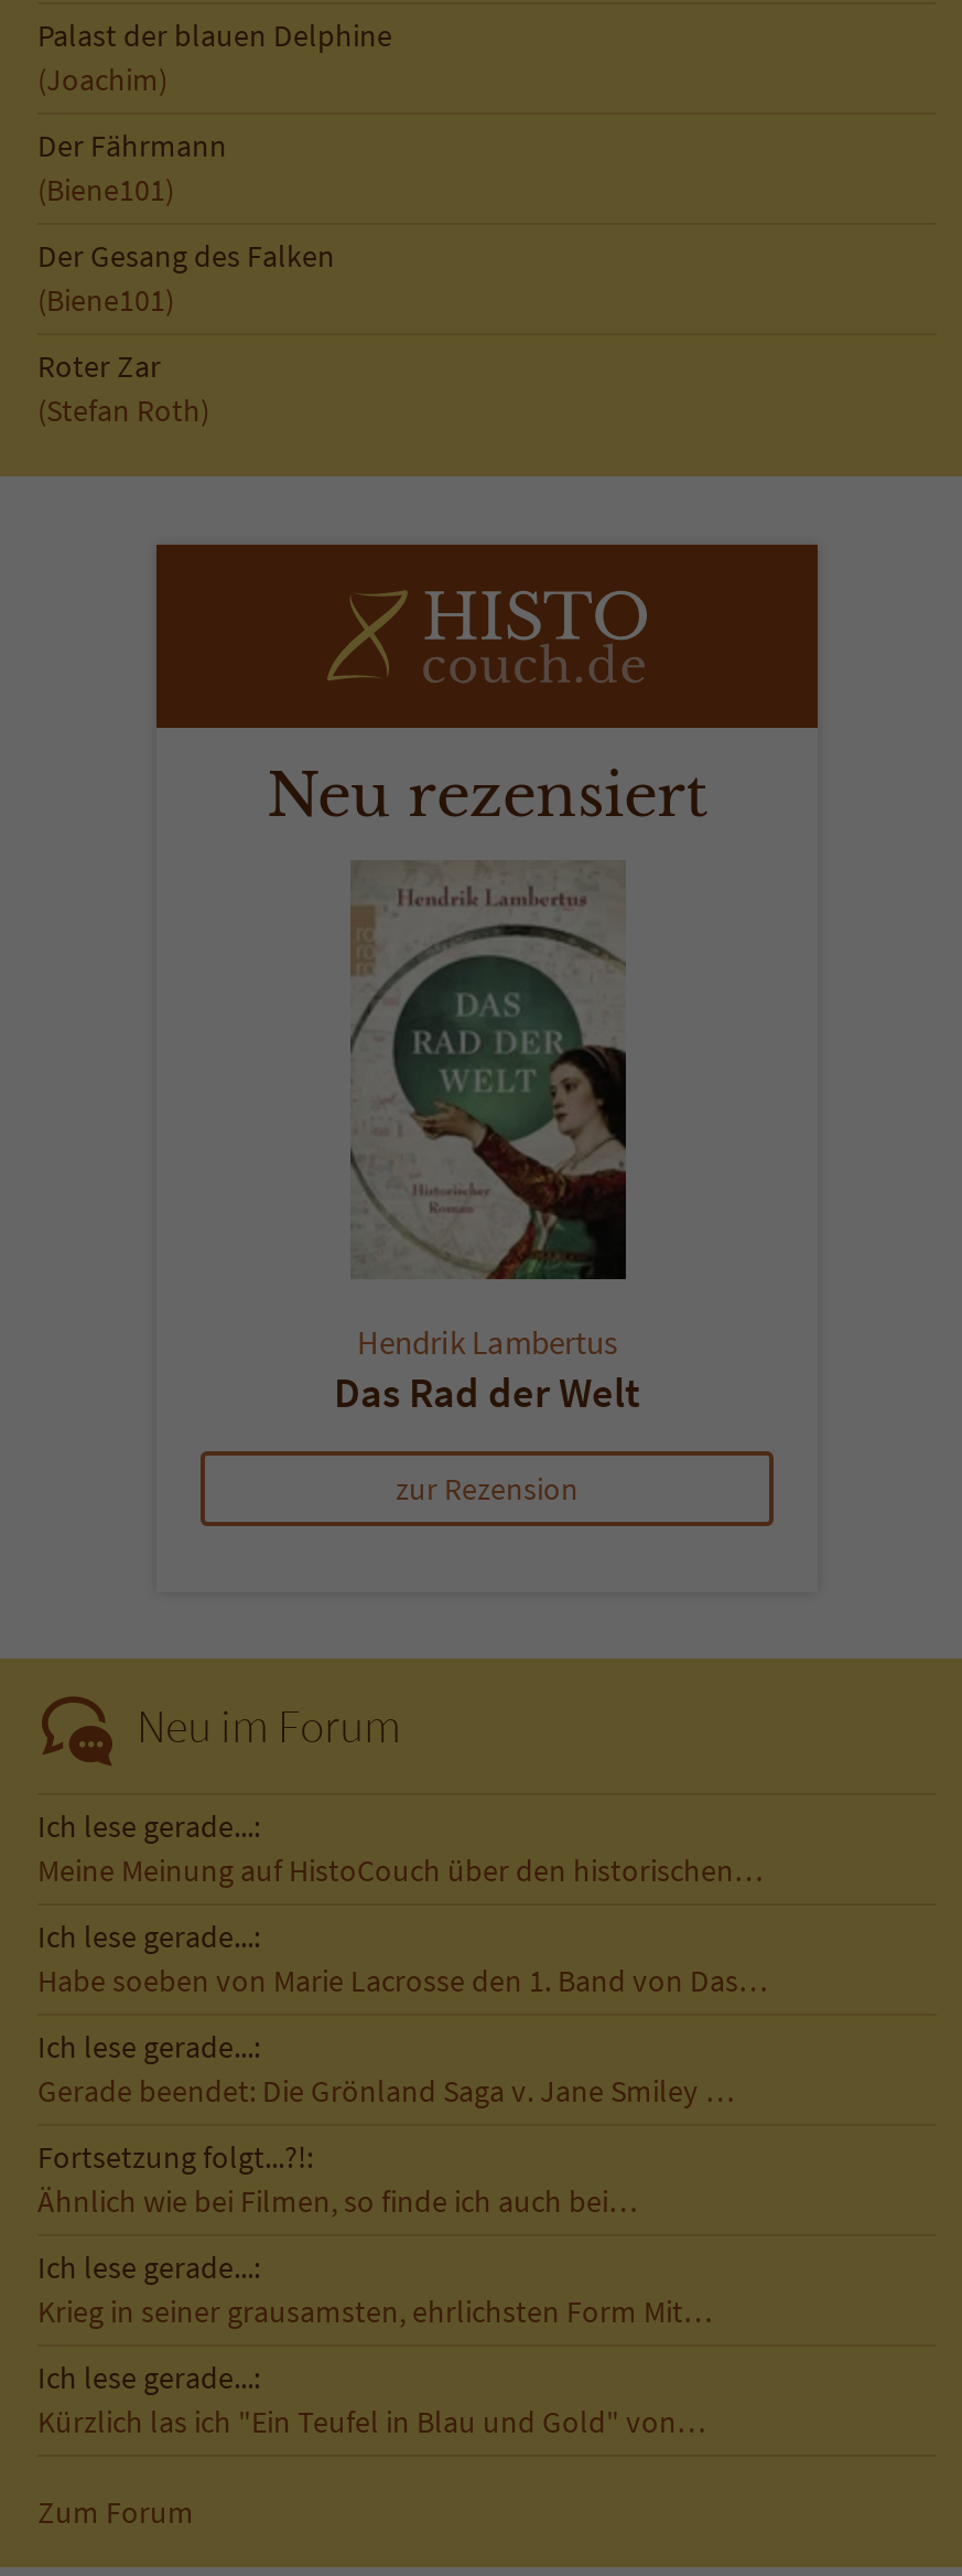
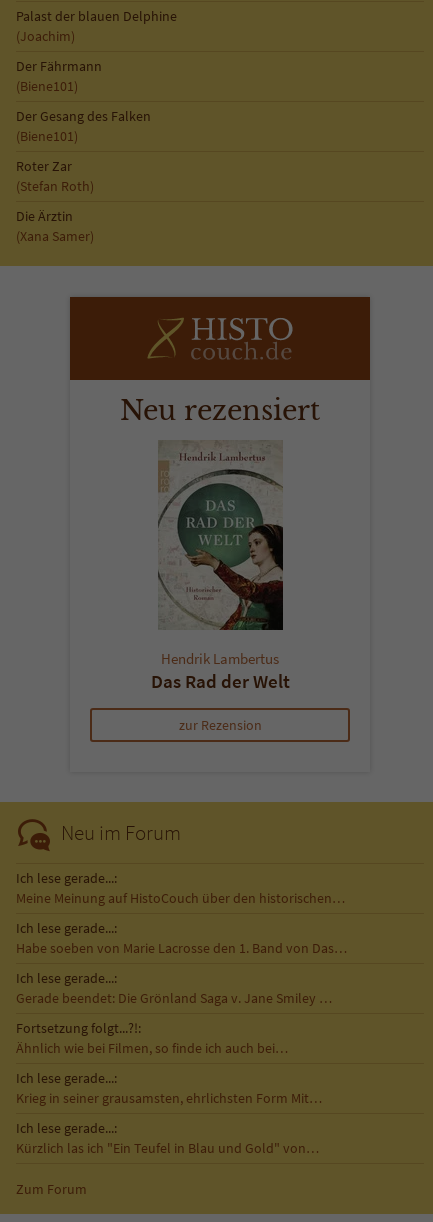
none -> [16,207,94,245] Die Ärztin | (Xana Samer)

